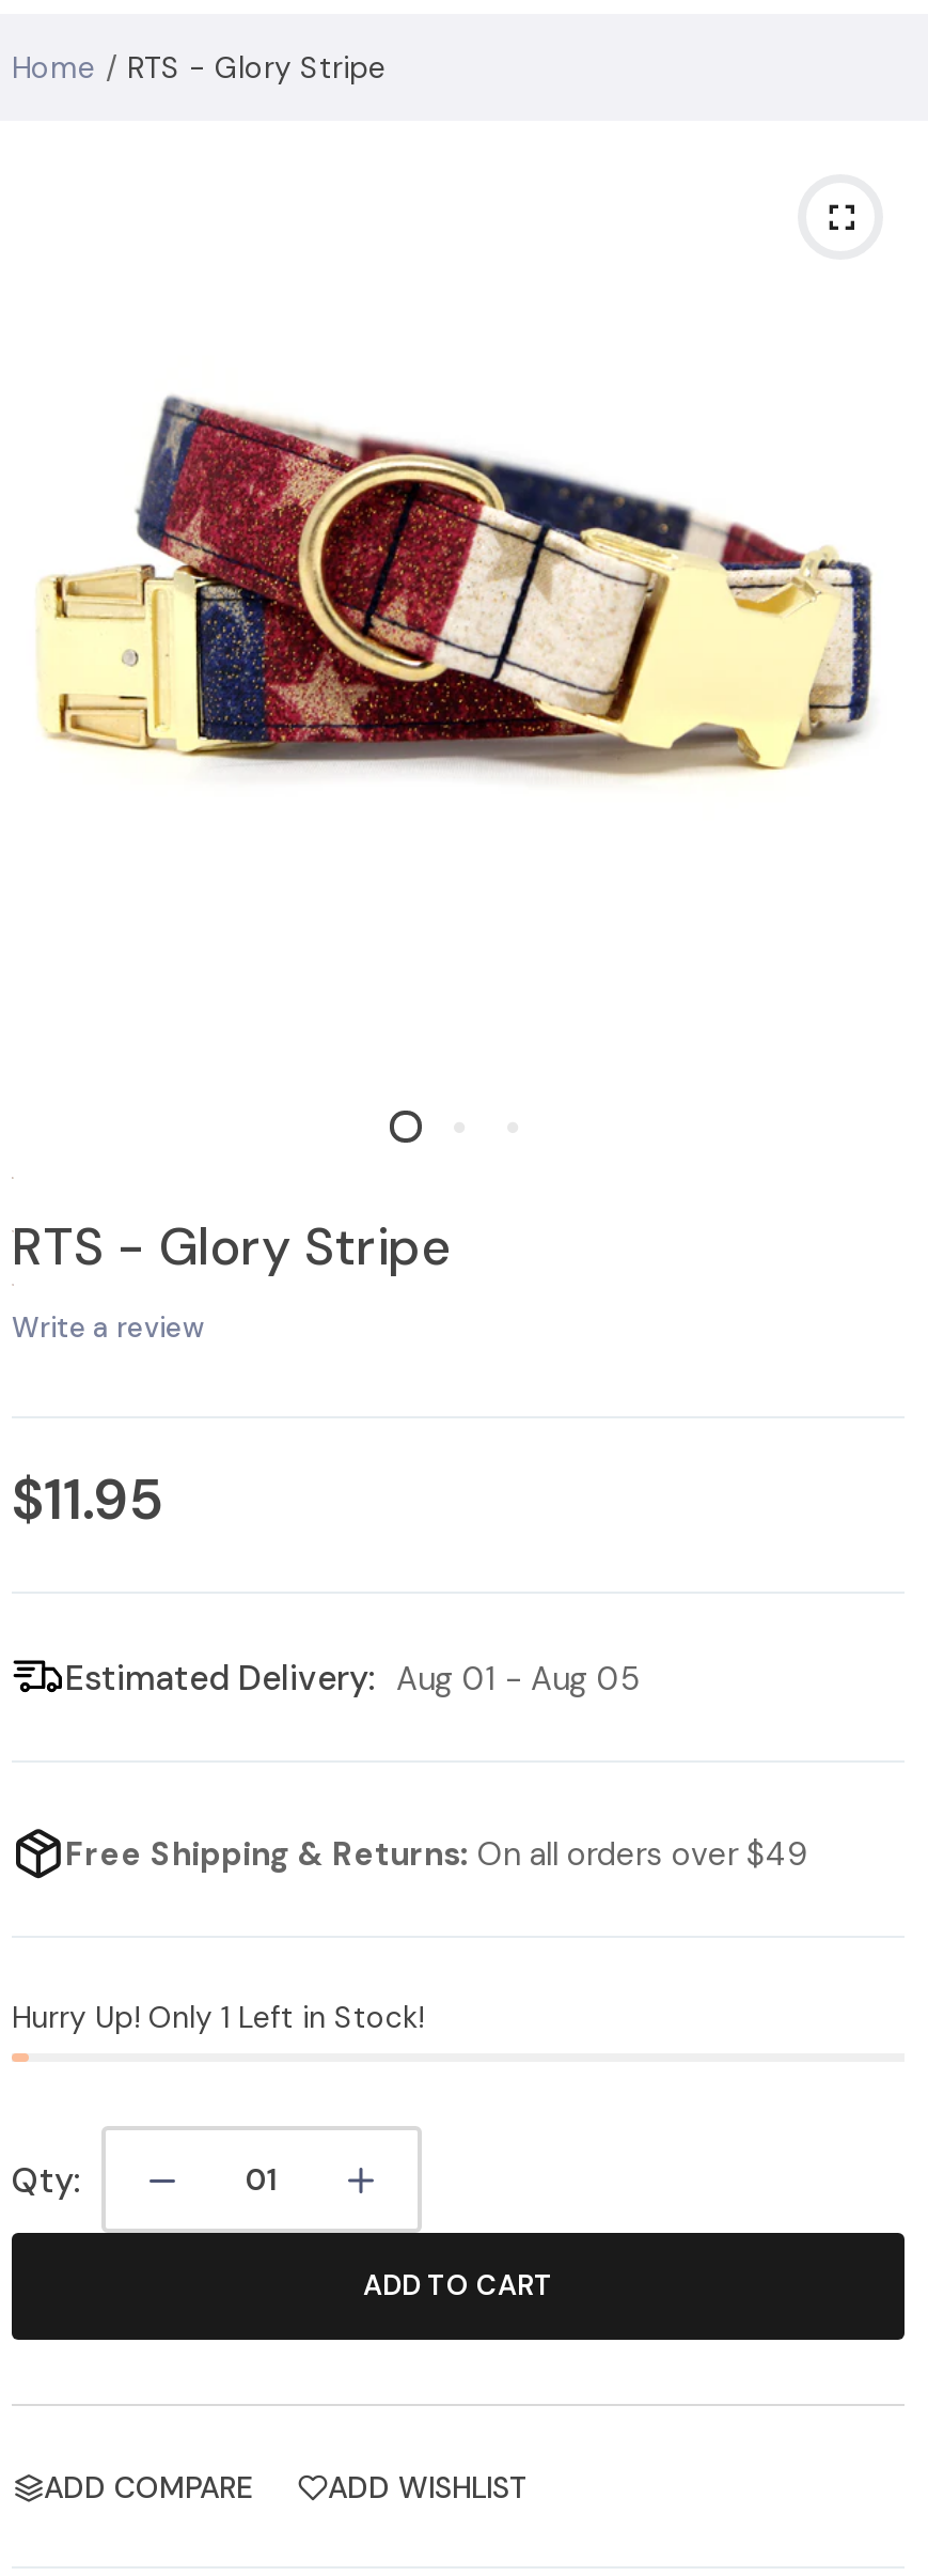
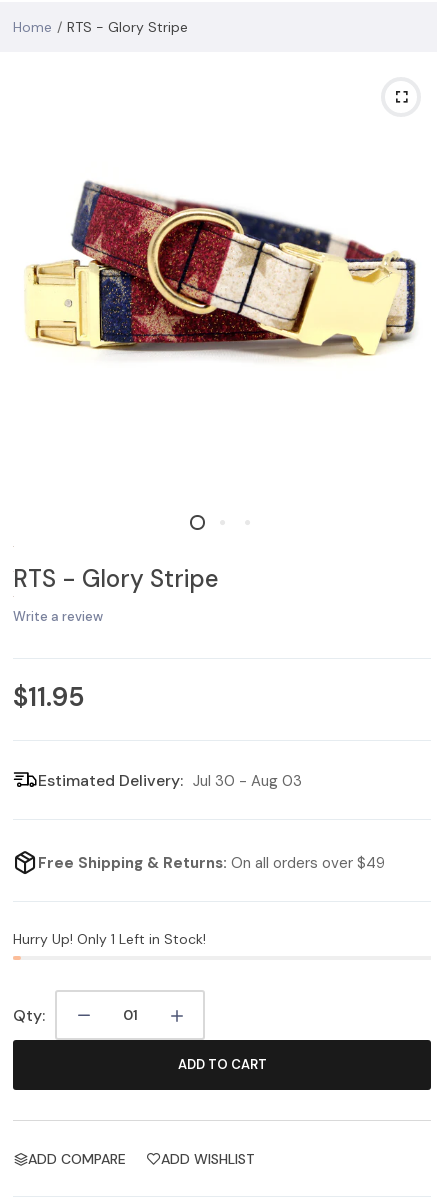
[65,1655,640,1700] Estimated Delivery: Aug 01 - Aug 05 -> [38,769,302,790] Estimated Delivery: Jul 30 - Aug 03

